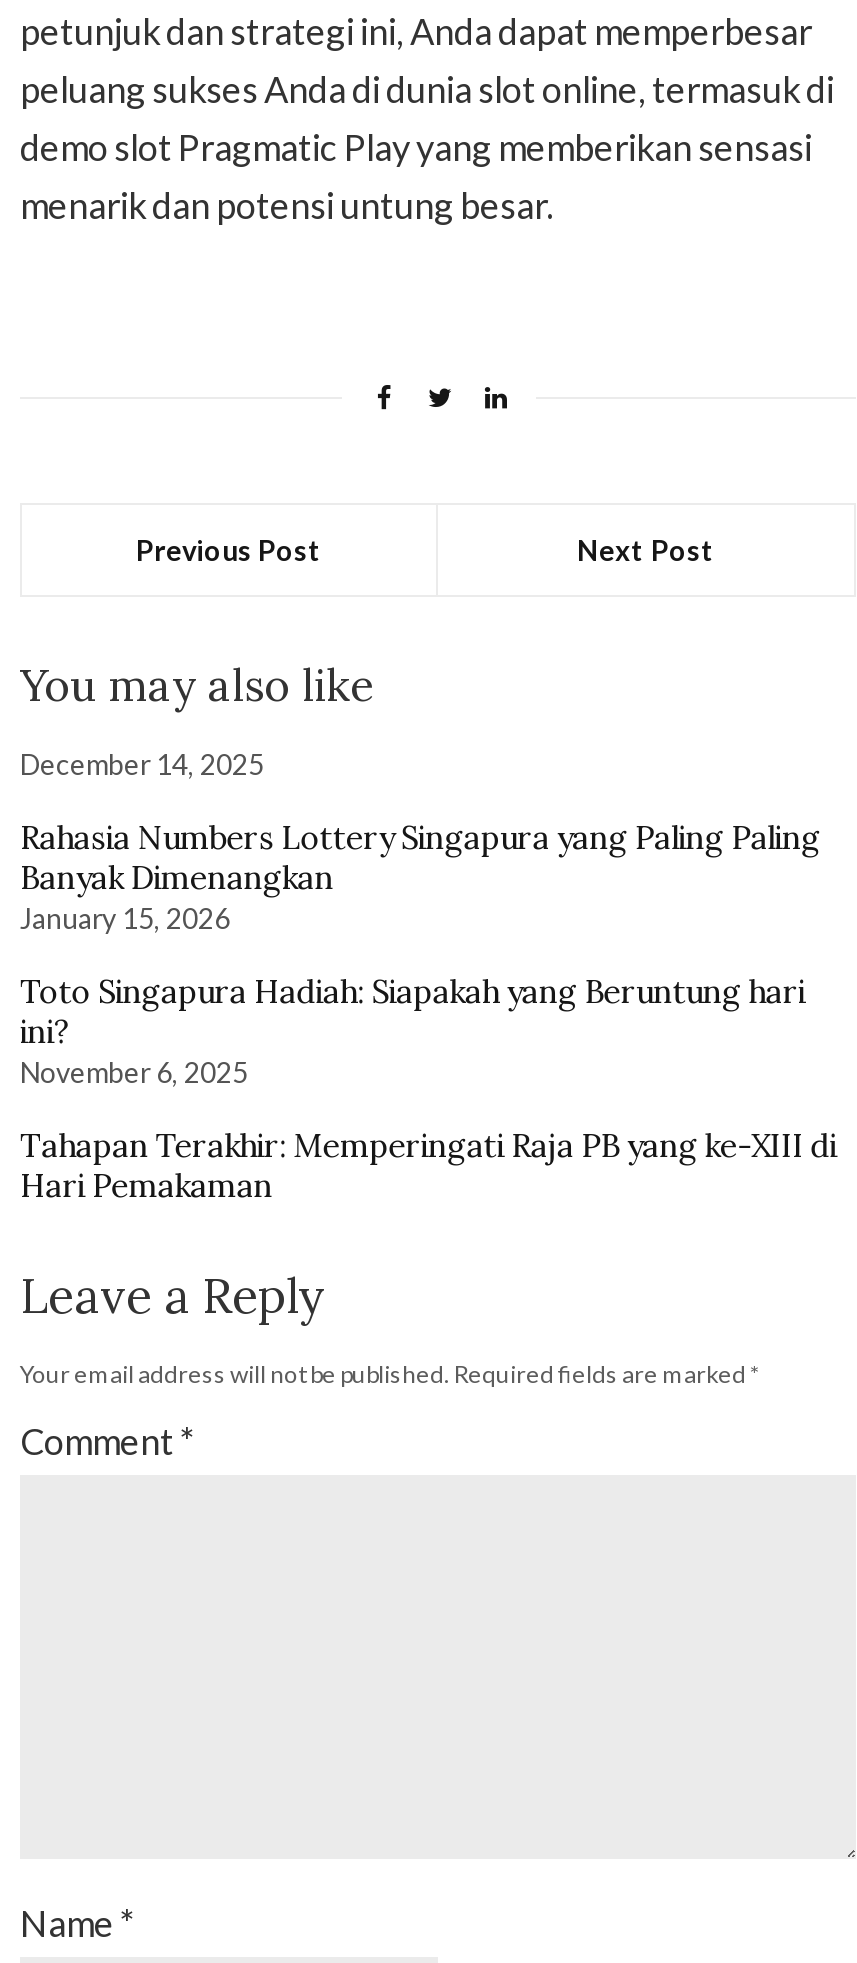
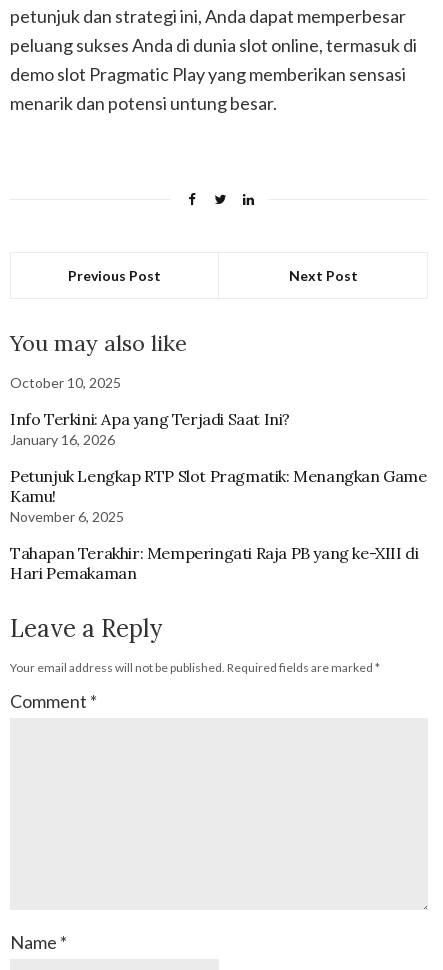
[20,747,264,781] December 14, 2025 -> [10,374,121,391] October 10, 2025
[20,817,820,935] Rahasia Numbers Lottery Singapura yang Paling Paling | Banyak Dimenangkan | January 15, 2026 -> [10,409,290,448] Info Terkini: Apa yang Terjadi Saat Ini? | January 16, 2026
[20,971,805,1051] Toto Singapura Hadiah: Siapakah yang Beruntung hari | ini? -> [10,466,427,506] Petunjuk Lengkap RTP Slot Pragmatik: Menangkan Game | Kamu!

